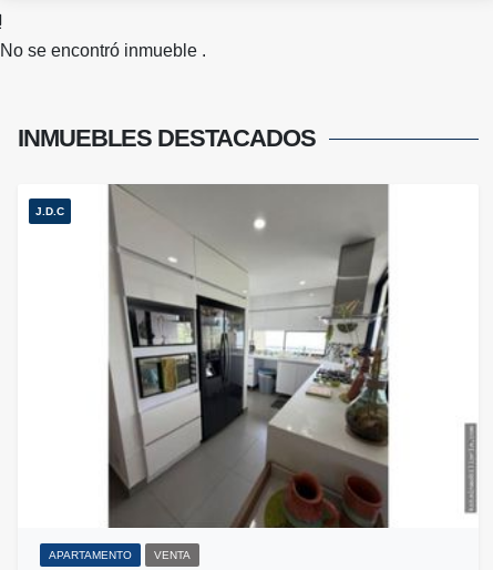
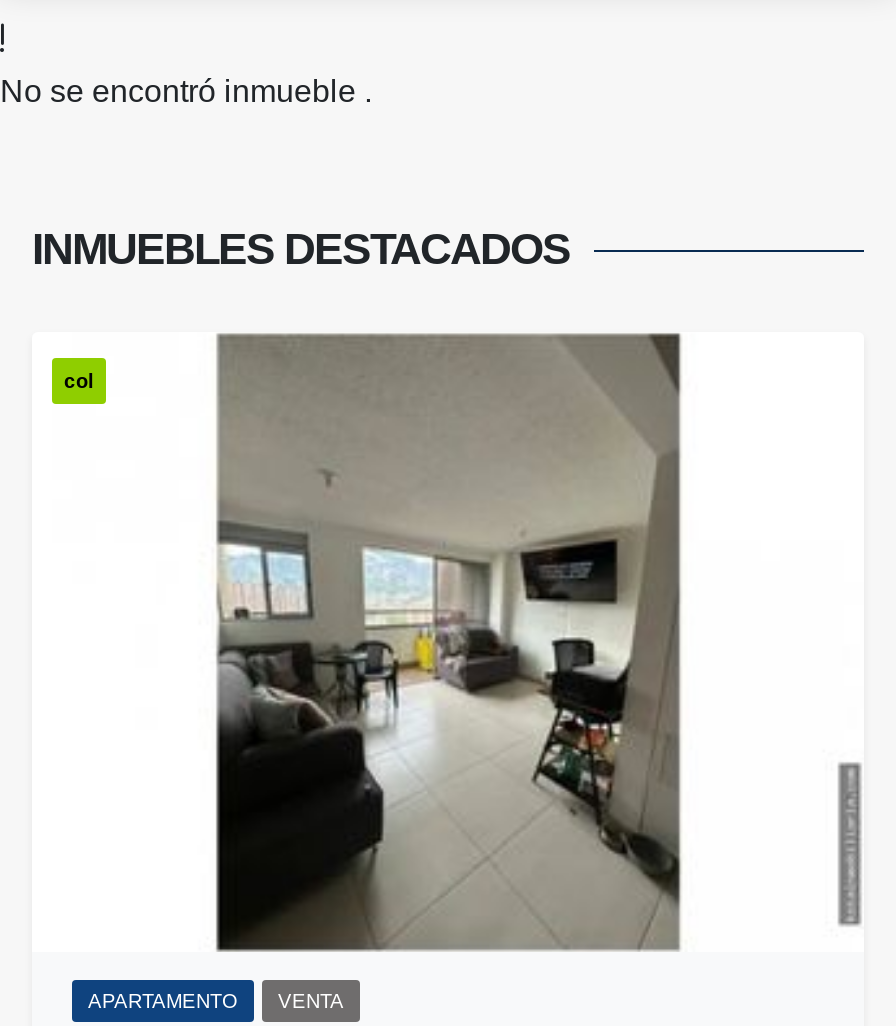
[106,183,390,529] [image] -> [194,332,702,952] [image]
[35,205,64,218] J.D.C -> [64,370,94,392] col

